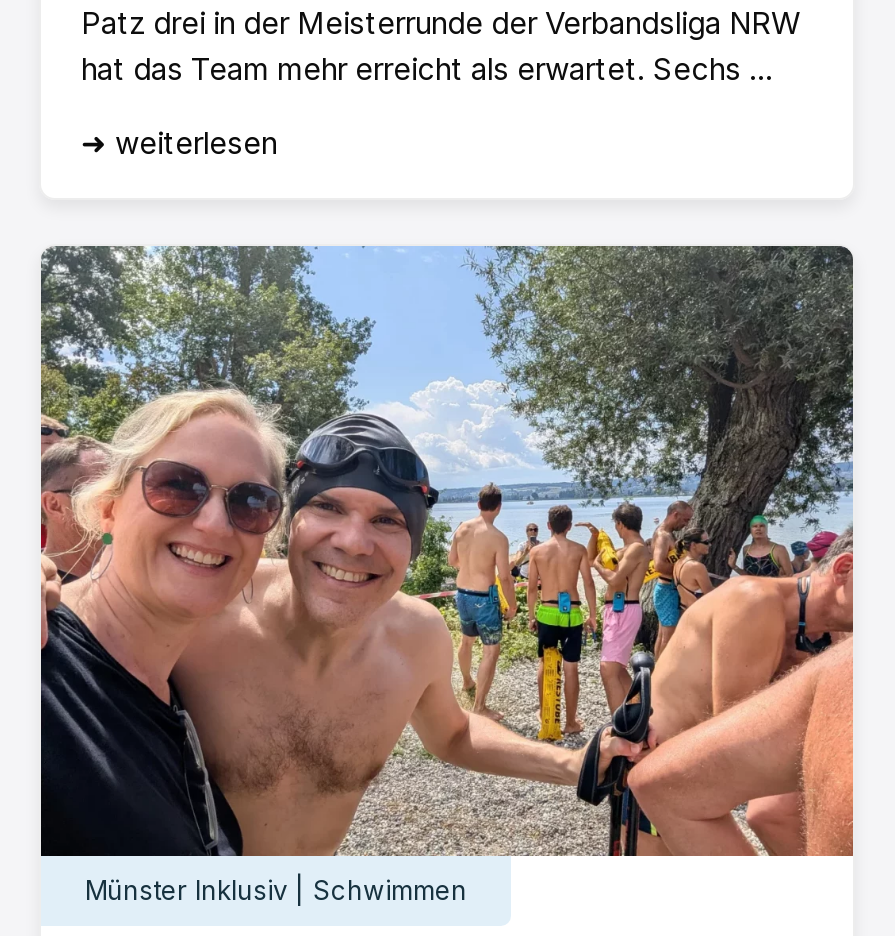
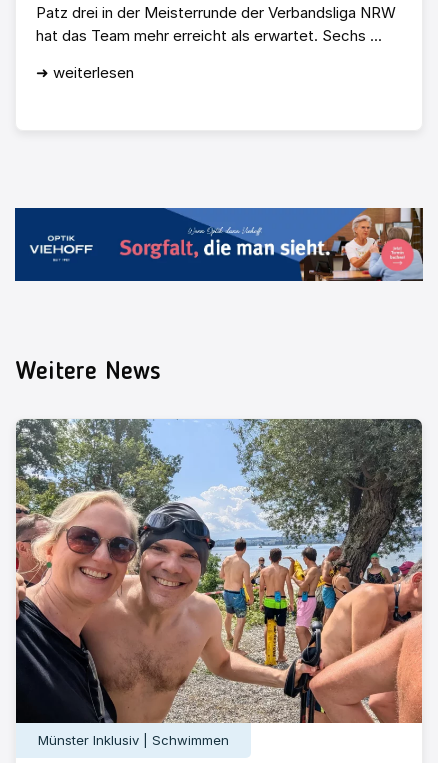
none -> [14,207,424,282] [image]
none -> [15,360,161,385] Weitere News

